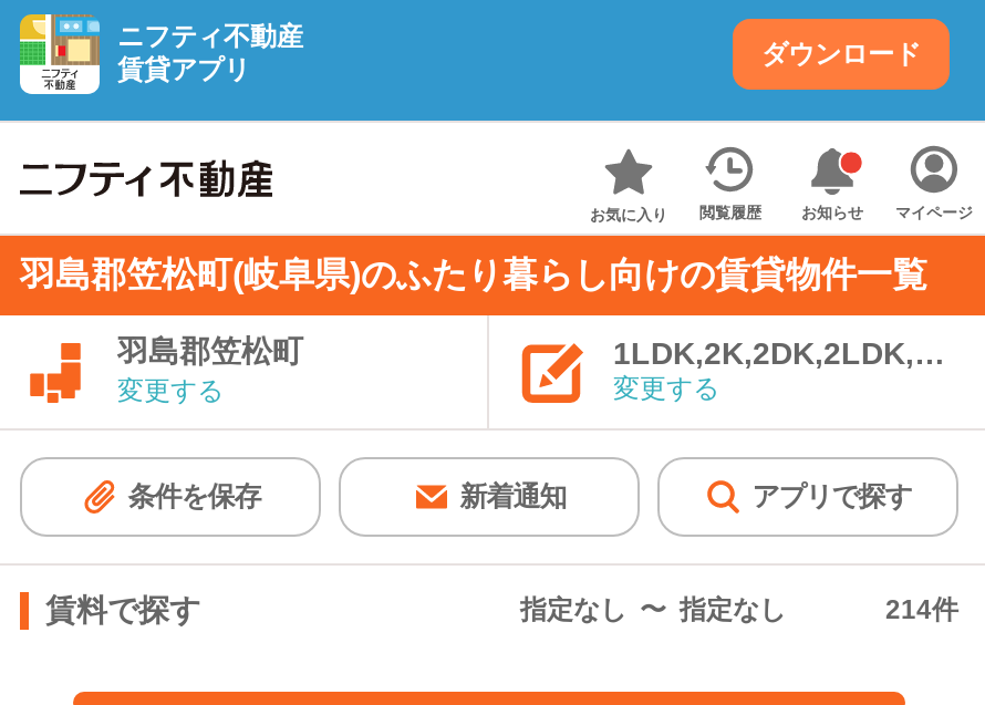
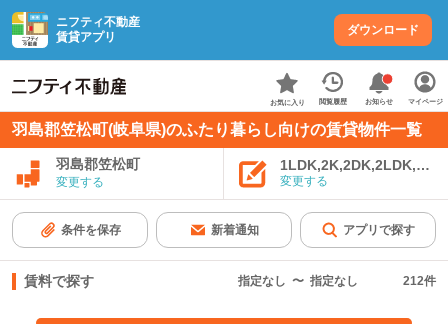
[885,594,958,625] 214件 -> [403,274,436,288] 212件

